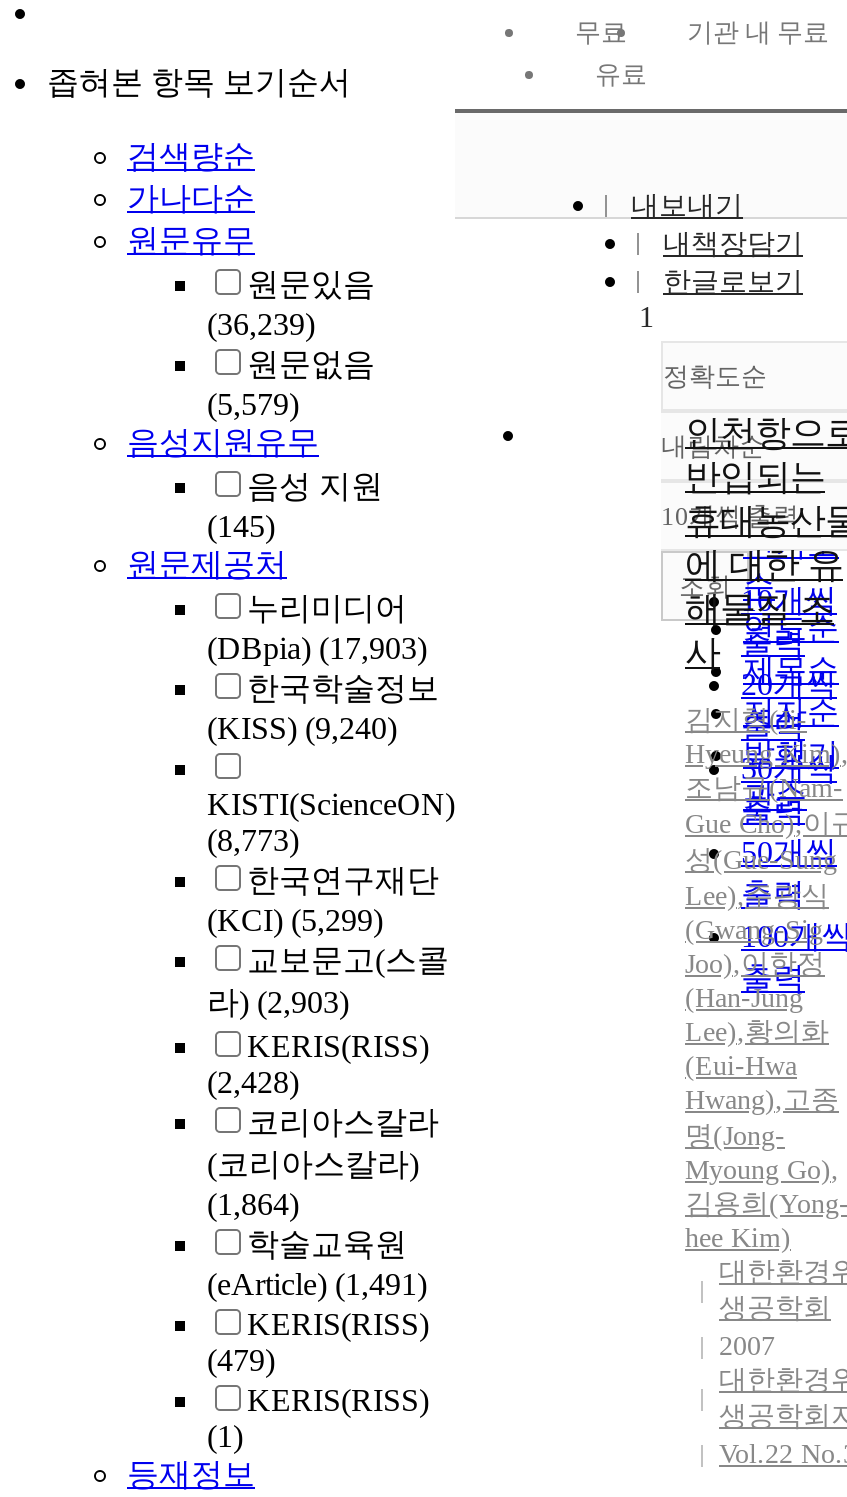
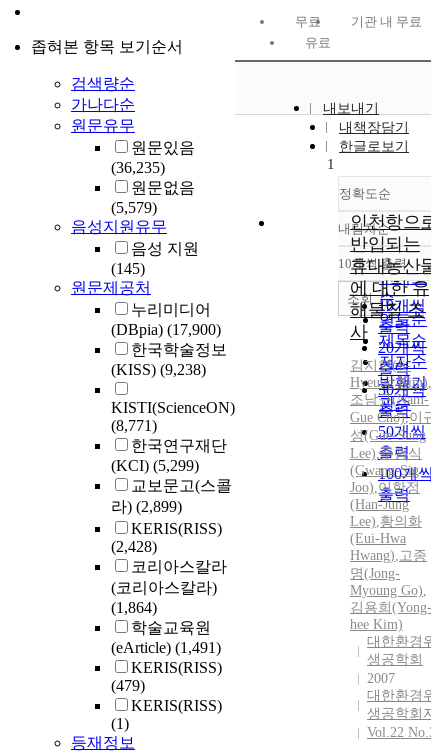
[207,308,315,342] (36,239) -> [111,159,165,176] (36,235)
[207,632,427,666] (DBpia) (17,903) -> [111,321,221,338] (DBpia) (17,900)
[207,712,397,746] (KISS) (9,240) -> [111,361,206,378] (KISS) (9,238)
[207,824,299,858] (8,773) -> [111,417,157,434] (8,771)
[207,986,349,1020] 라) (2,903) -> [111,498,182,515] 라) (2,899)

